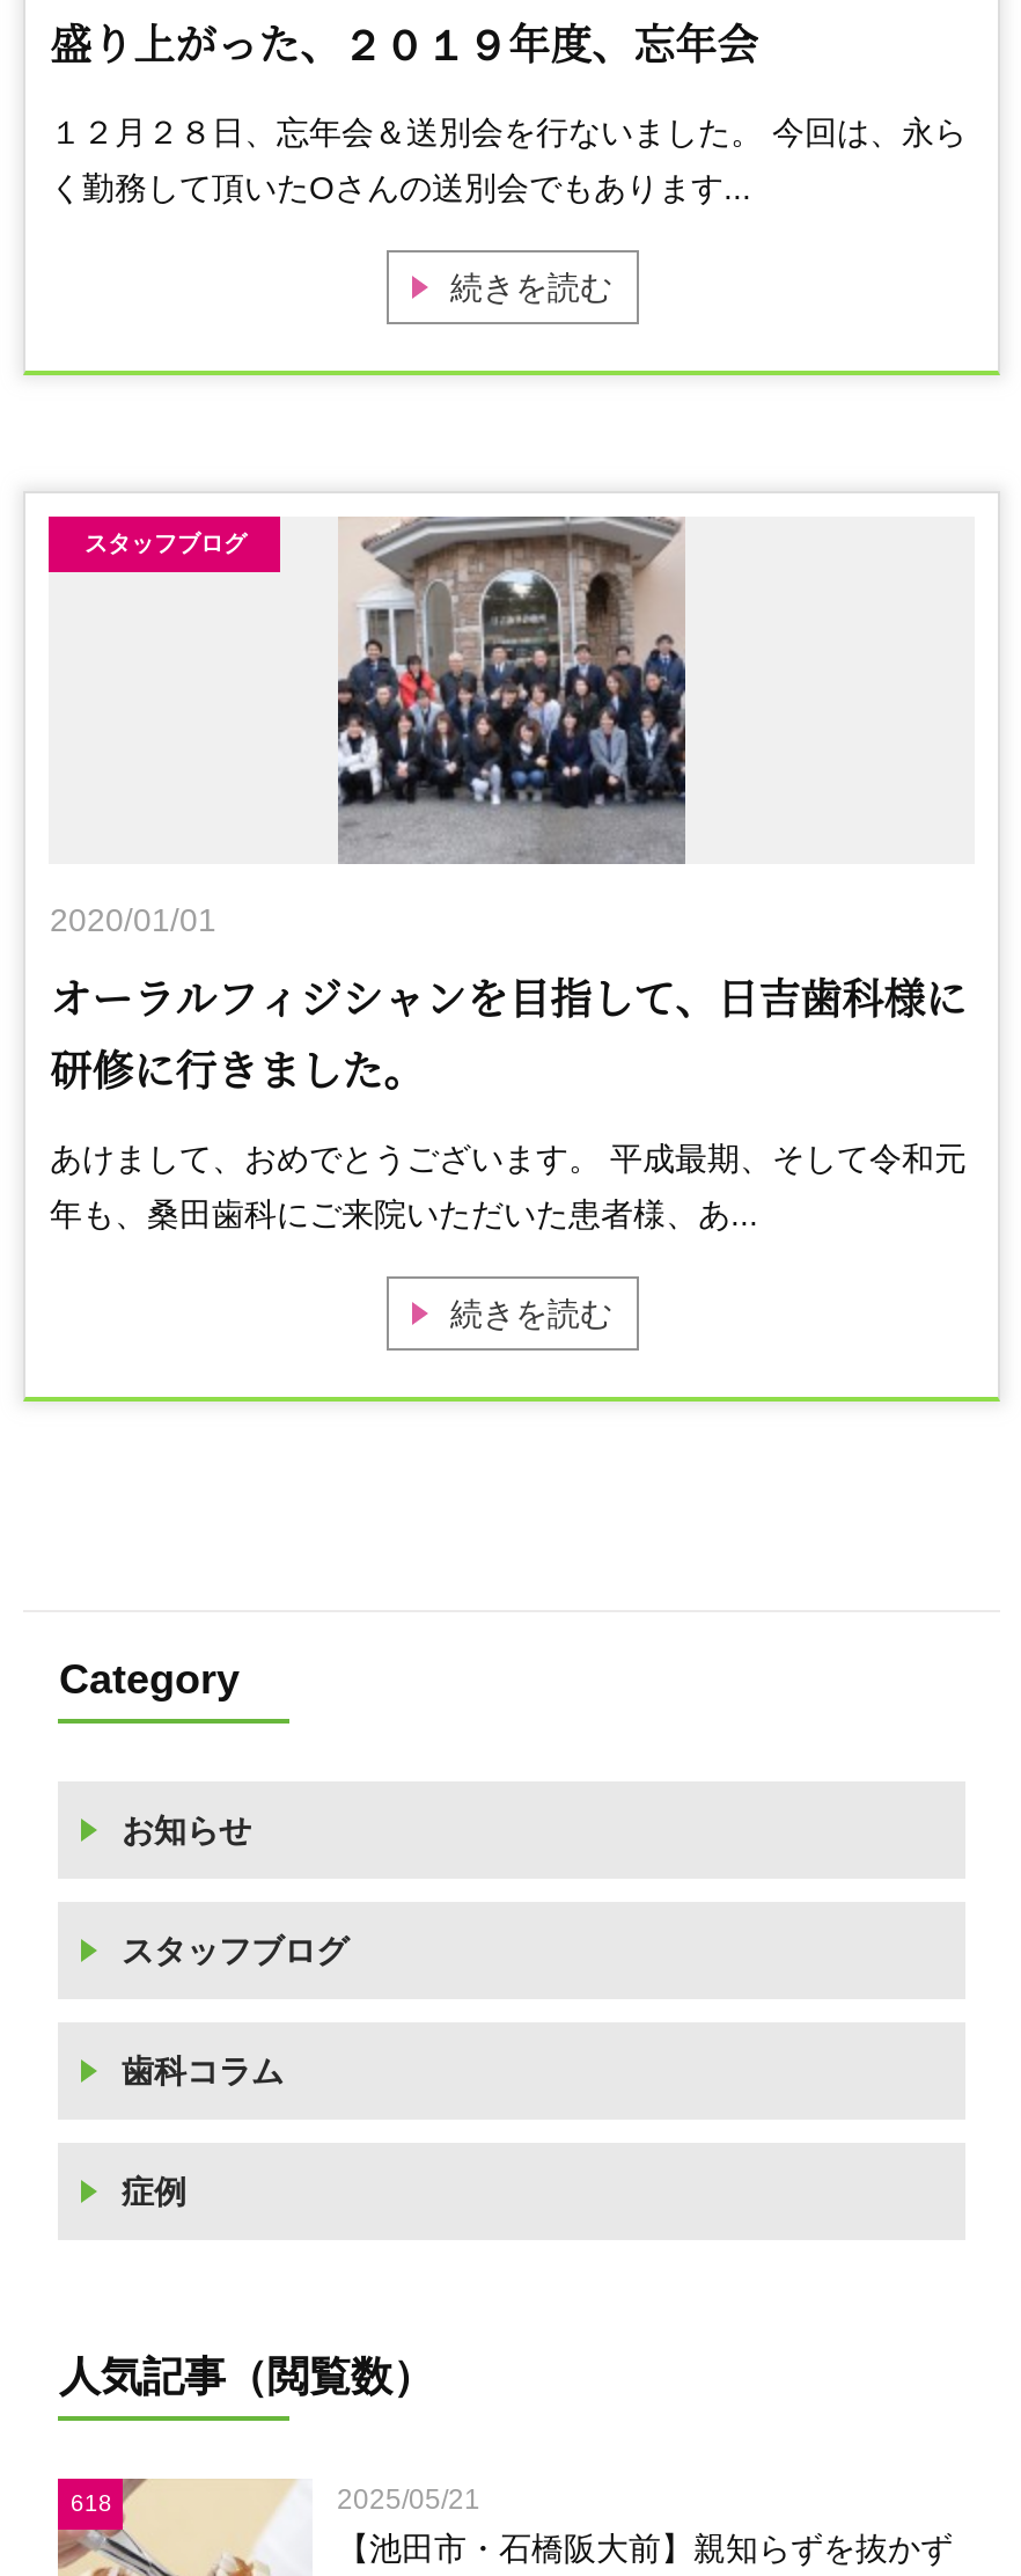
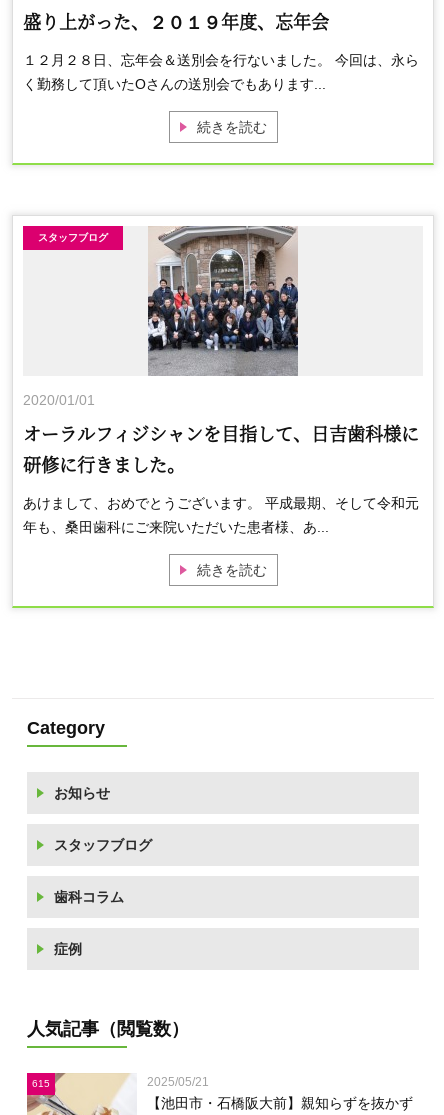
[70,2490,112,2516] 618 -> [32,1078,50,1089] 615

